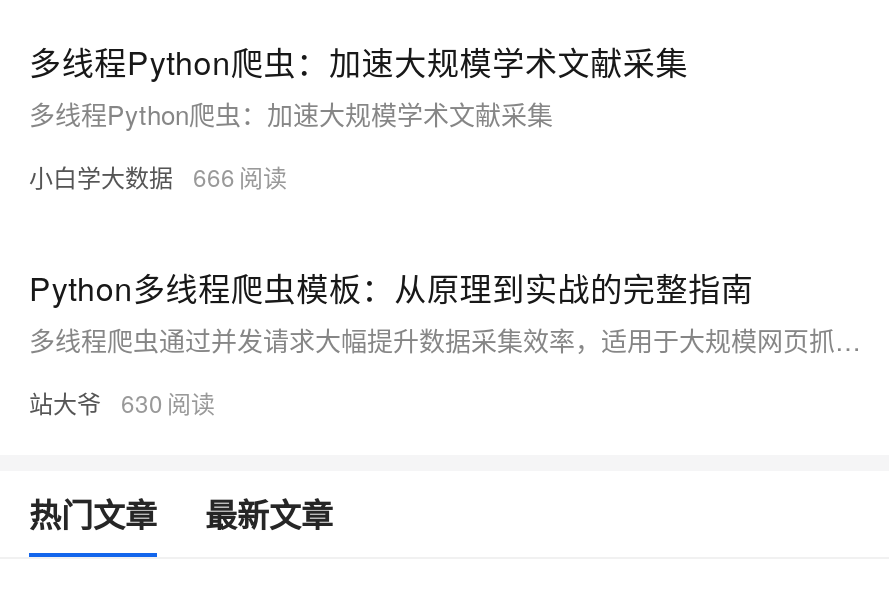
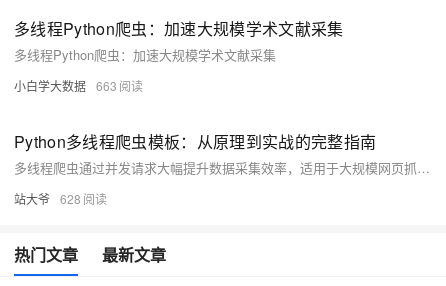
[29,159,235,193] 小白学大数据 666 -> [14,77,117,94] 小白学大数据 663
[29,385,163,419] 站大爷 630 -> [14,190,81,207] 站大爷 628

